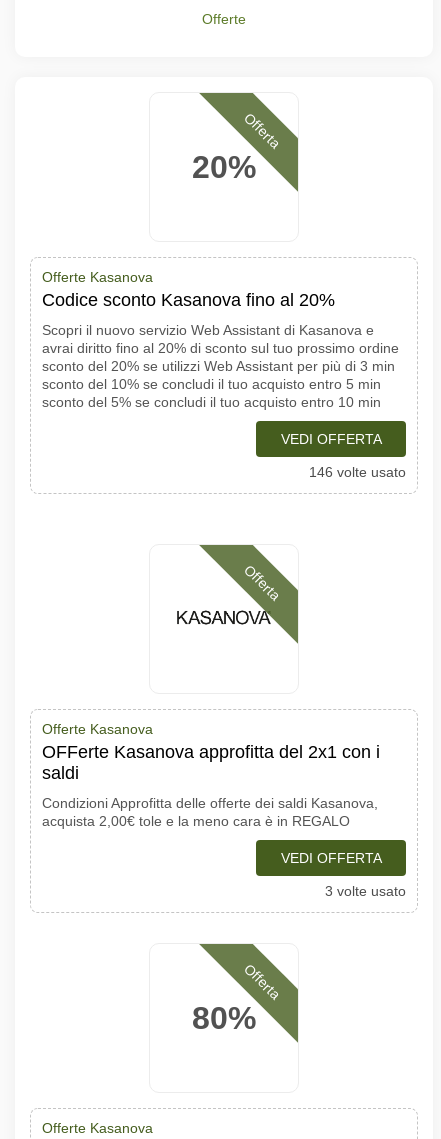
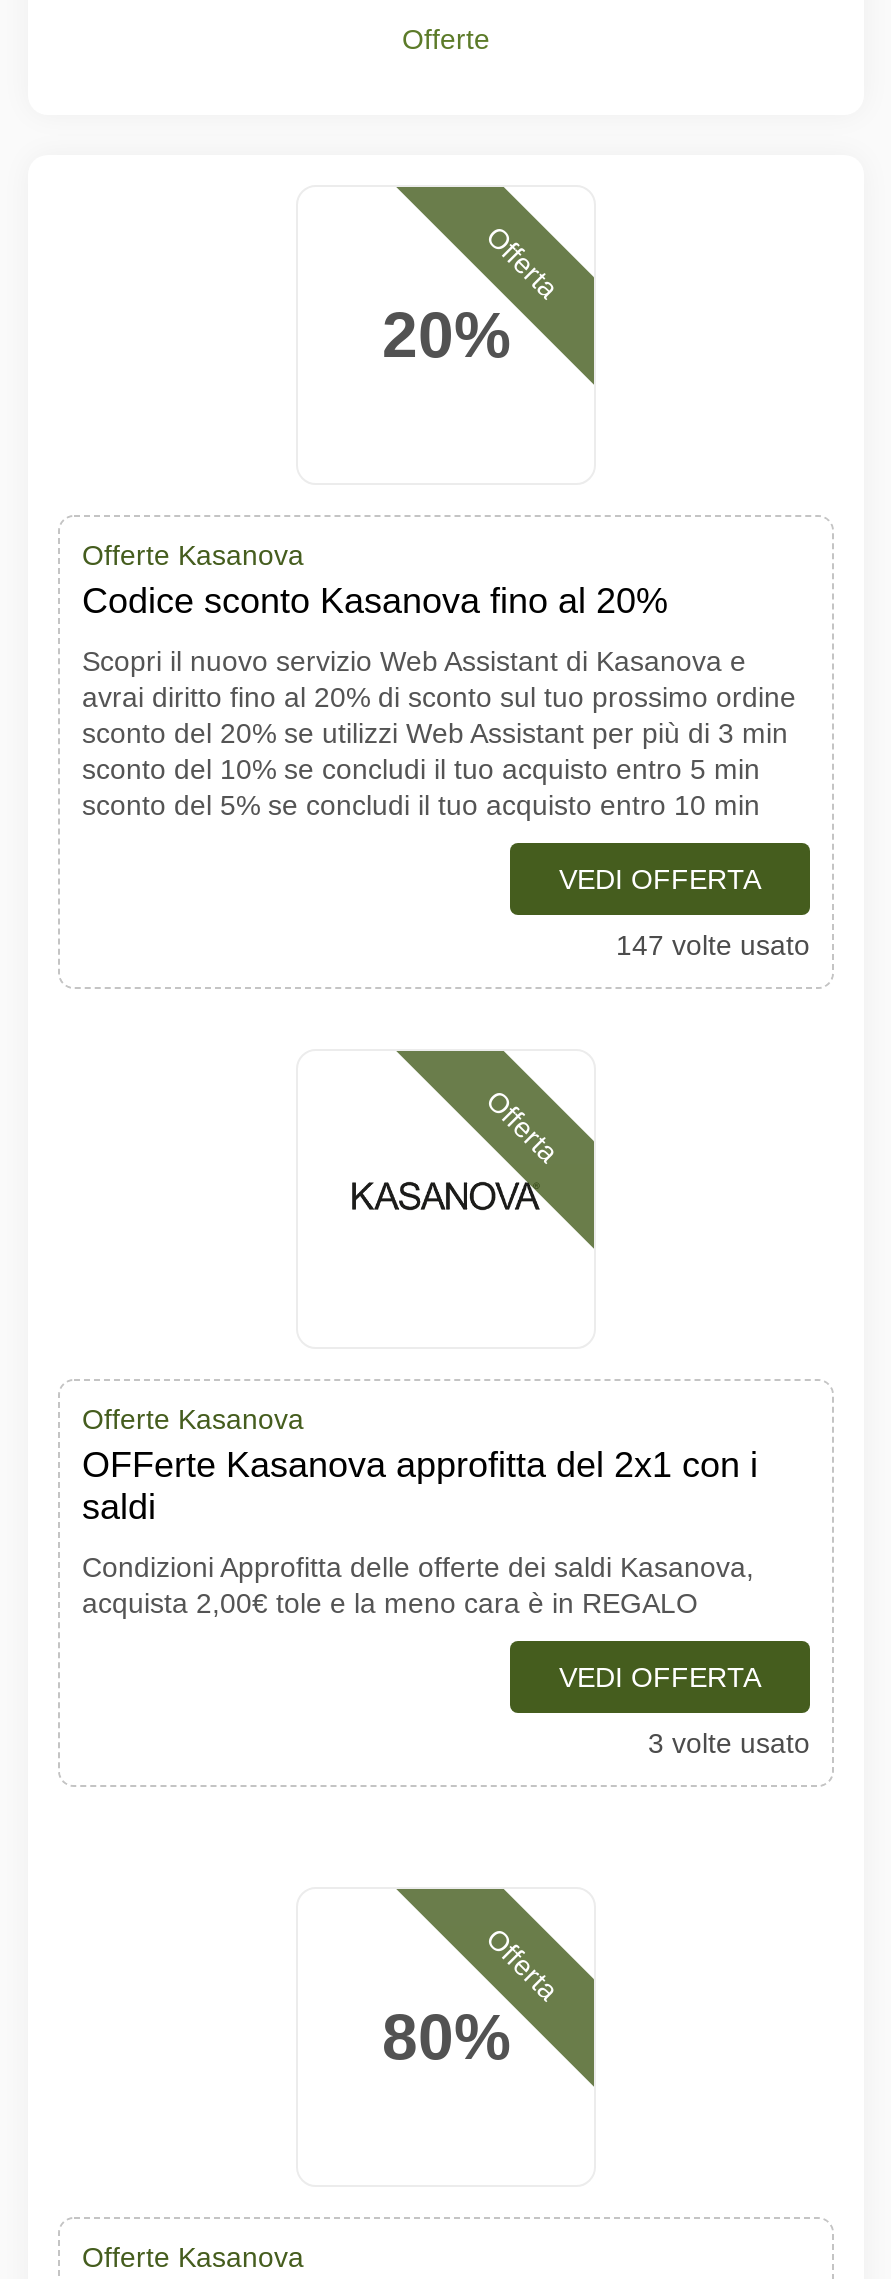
[309,464,406,480] 146 volte usato -> [616,929,810,961] 147 volte usato
moved [42,721,406,899] -> [82,1403,810,1759]: Offerte Kasanova | OFFerte Kasanova approfitta del 2x1 con i | saldi | Condizioni Approfitta delle offerte dei saldi Kasanova, | acquista 2,00€ tole e la meno cara è in REGALO | VEDI OFFERTA | 3 volte usato

